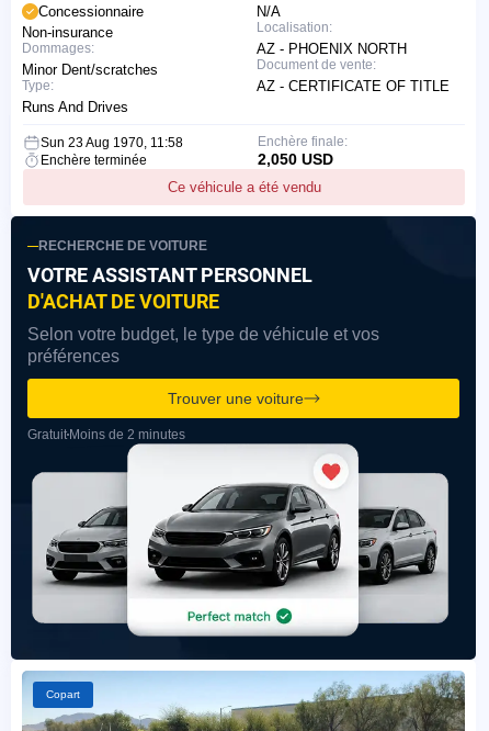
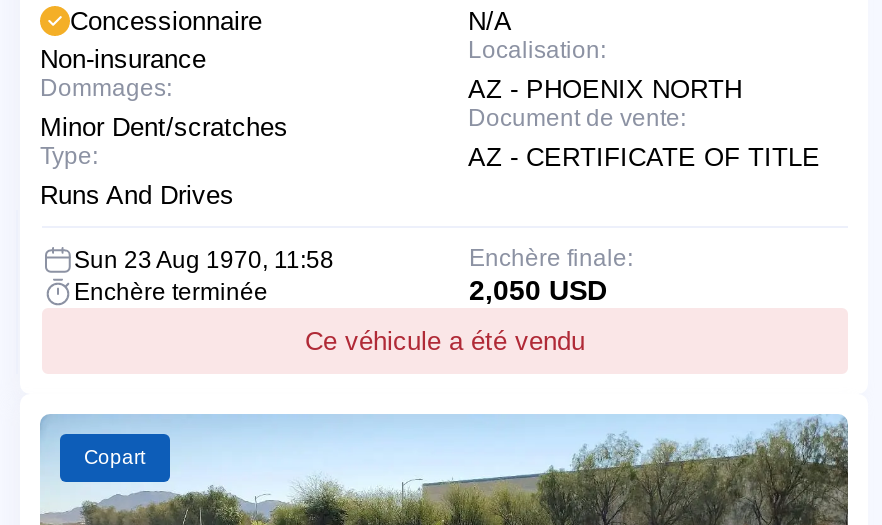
[10,215,477,661] [image] | RECHERCHE DE VOITURE | VOTRE ASSISTANT PERSONNEL | D'ACHAT DE VOITURE | Selon votre budget, le type de véhicule et vos | préférences | Trouver une voiture | Gratuit Moins de 2 minutes -> none

